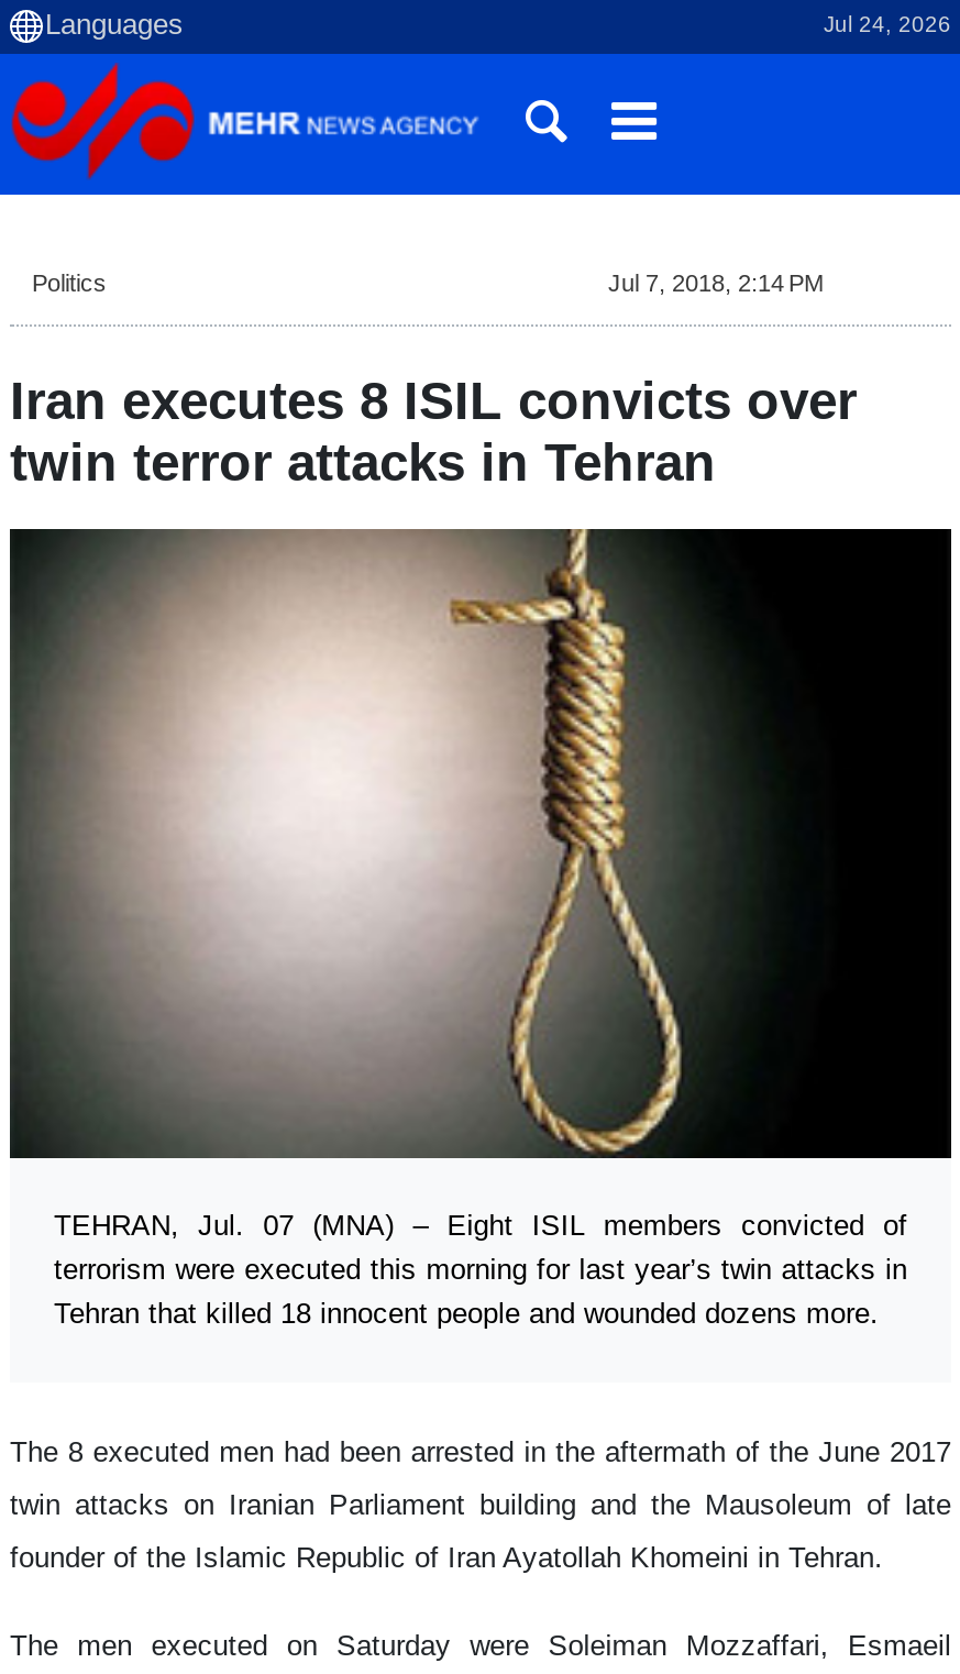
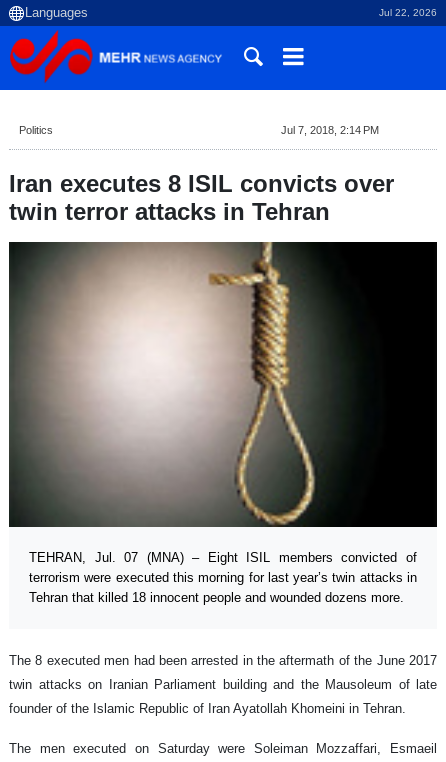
[824,12,951,36] Jul 24, 2026 -> [379,7,437,18] Jul 22, 2026

